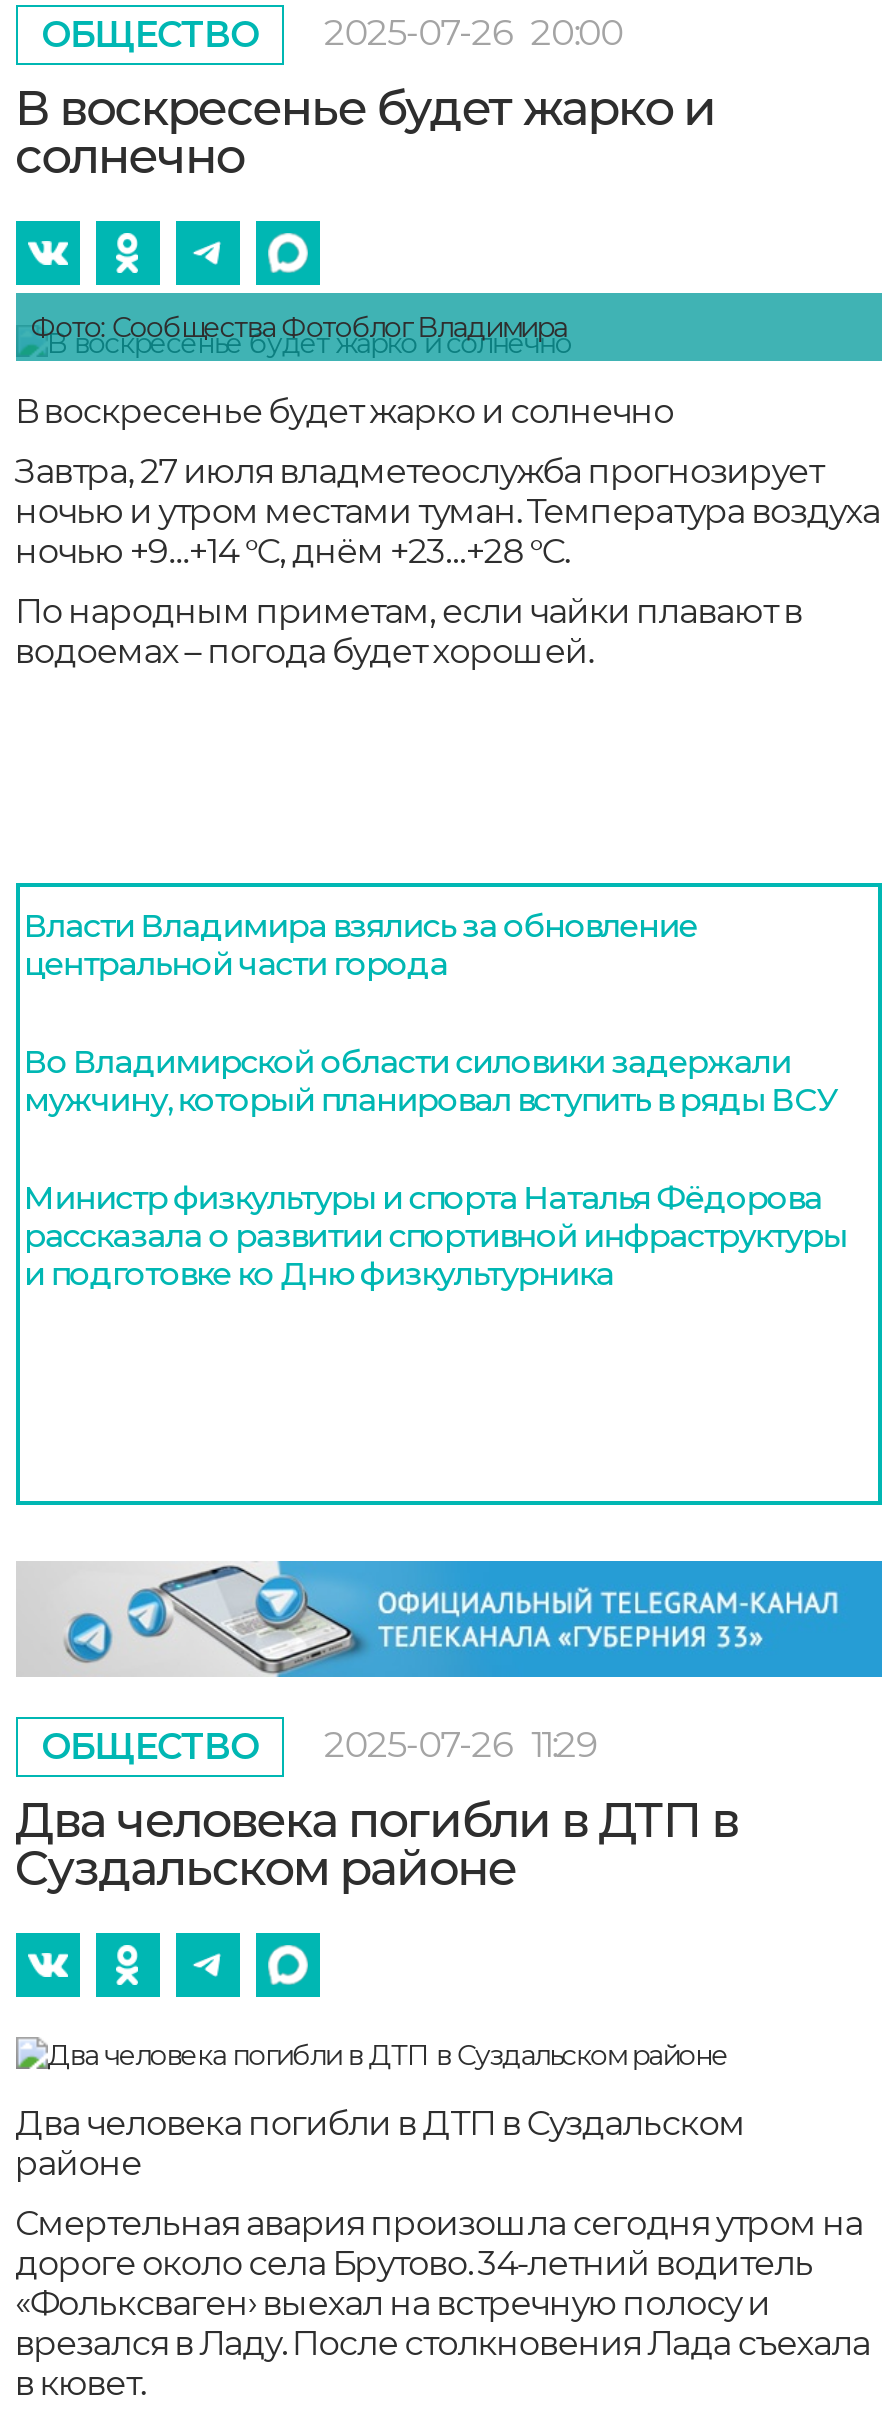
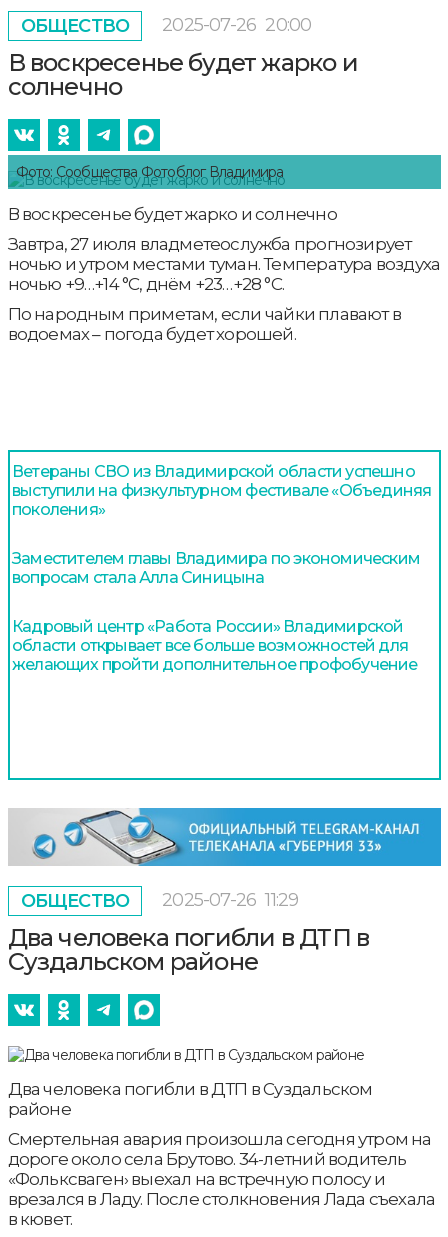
[24,908,697,984] Власти Владимира взялись за обновление | центральной части города -> [12,462,431,519] Ветераны СВО из Владимирской области успешно | выступили на физкультурном фестивале «Объединяя | поколения»
[24,1044,837,1120] Во Владимирской области силовики задержали | мужчину, который планировал вступить в ряды ВСУ -> [12,549,420,587] Заместителем главы Владимира по экономическим | вопросам стала Алла Синицына
[24,1180,847,1294] Министр физкультуры и спорта Наталья Фёдорова | рассказала о развитии спортивной инфраструктуры | и подготовке ко Дню физкультурника -> [12,617,418,674] Кадровый центр «Работа России» Владимирской | области открывает все больше возможностей для | желающих пройти дополнительное профобучение

